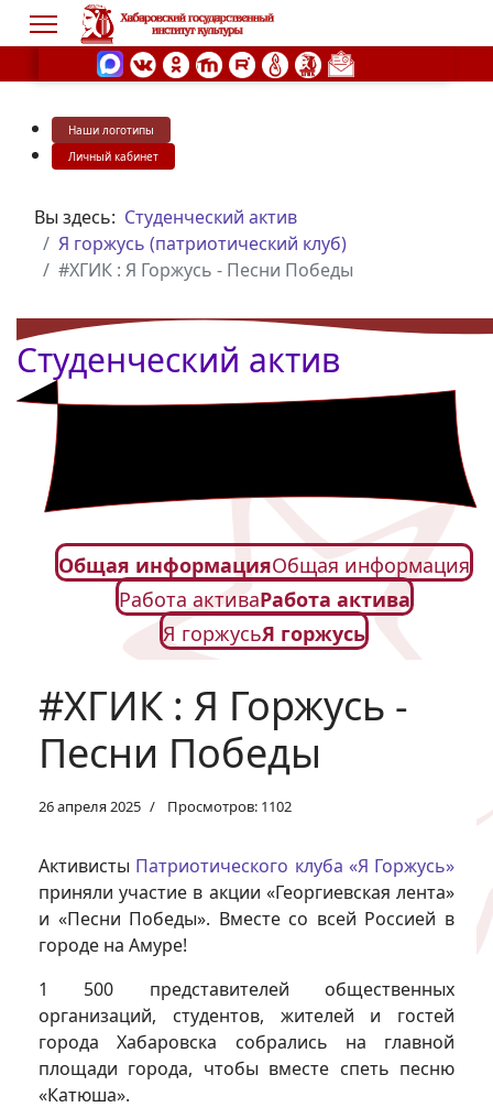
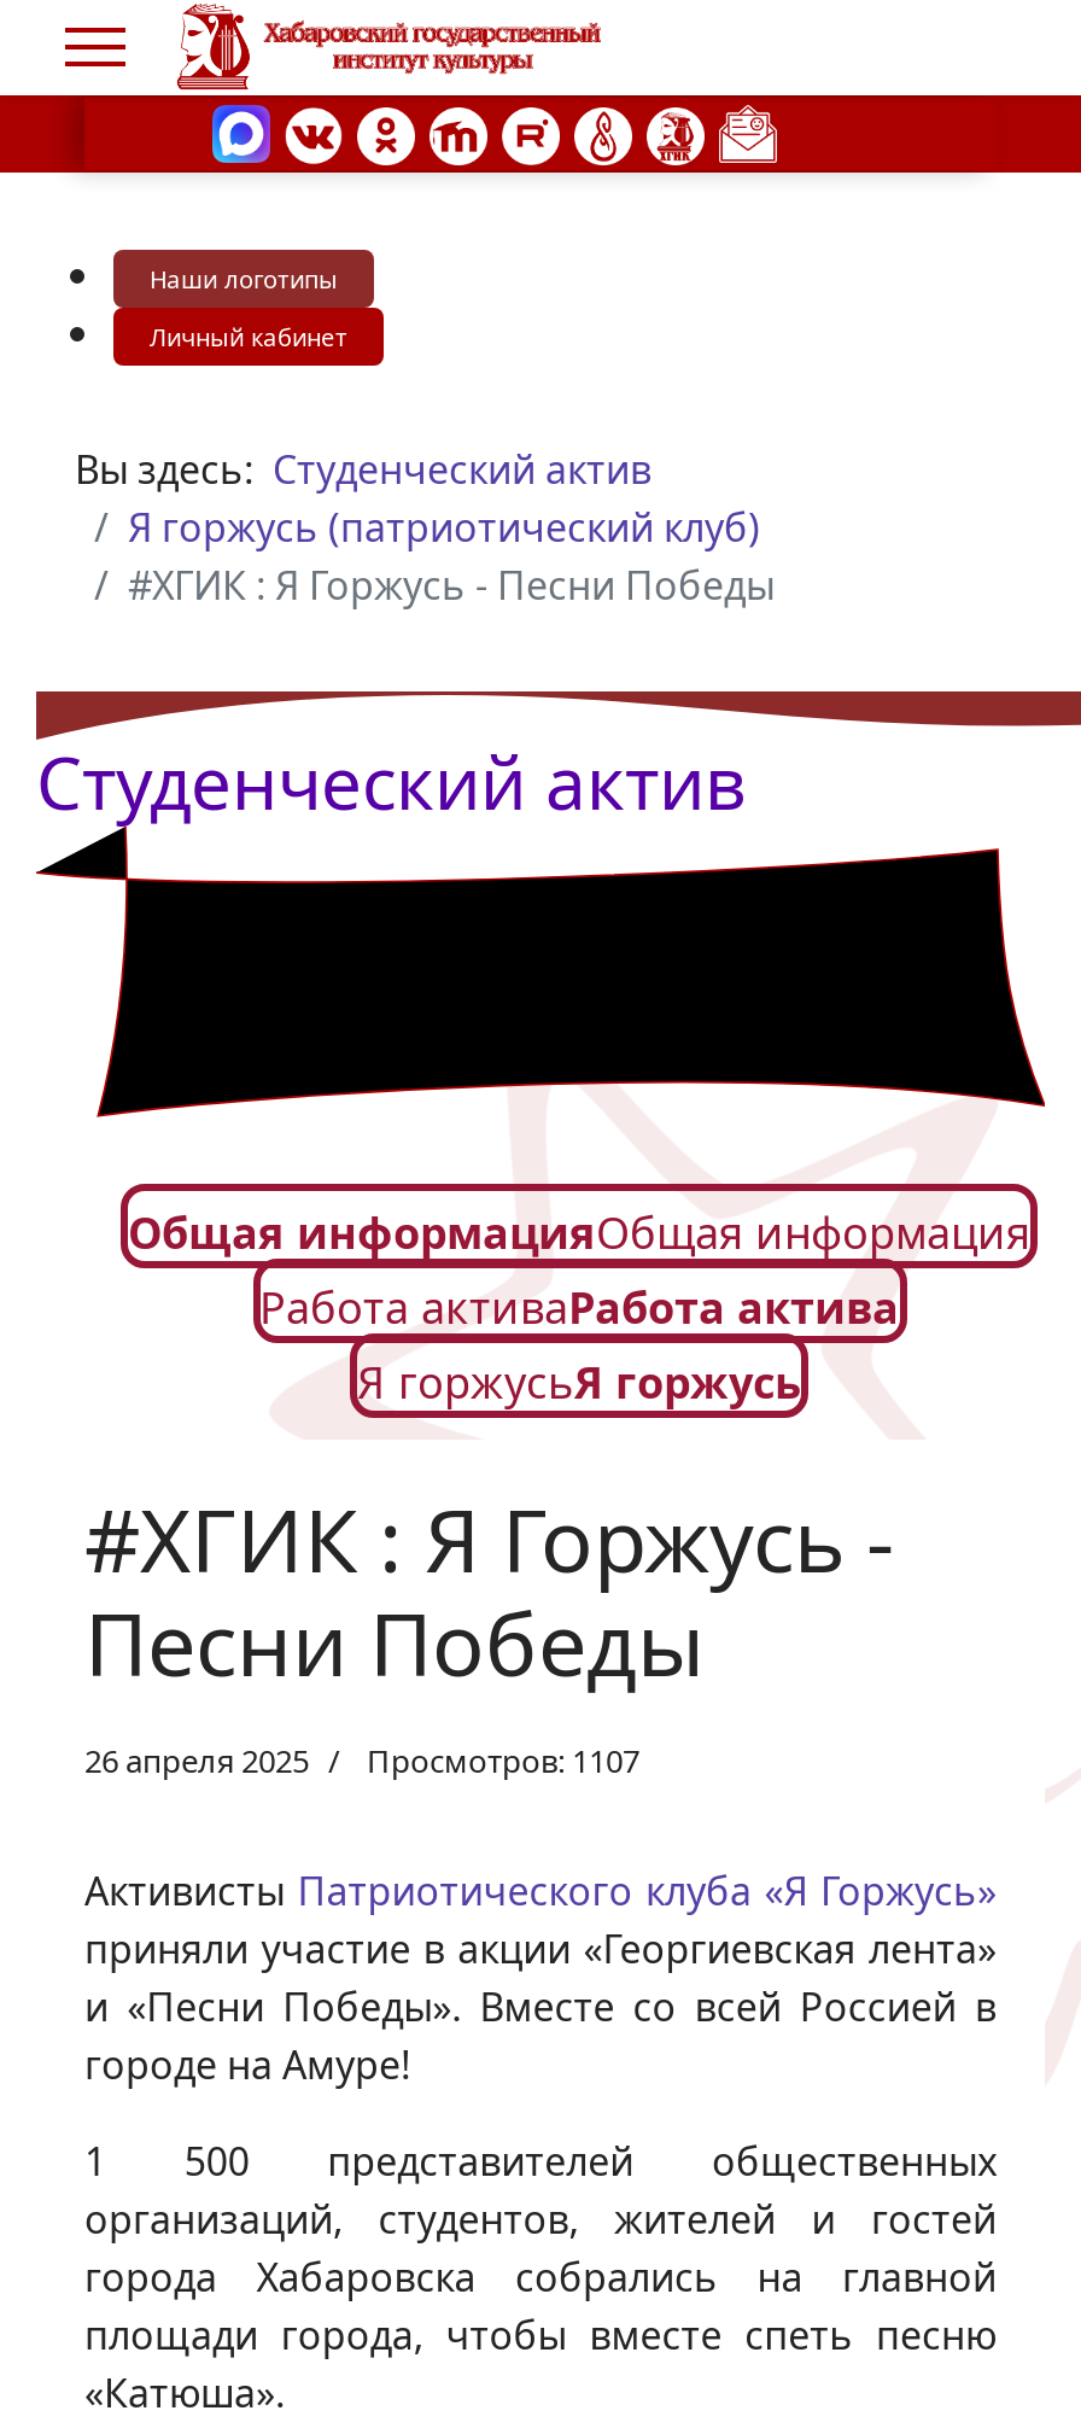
[39,797,292,817] 26 апреля 2025 Просмотров: 1102 -> [84,1740,639,1783] 26 апреля 2025 Просмотров: 1107

